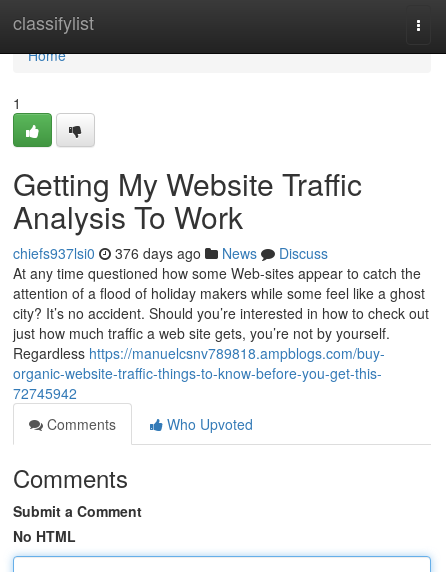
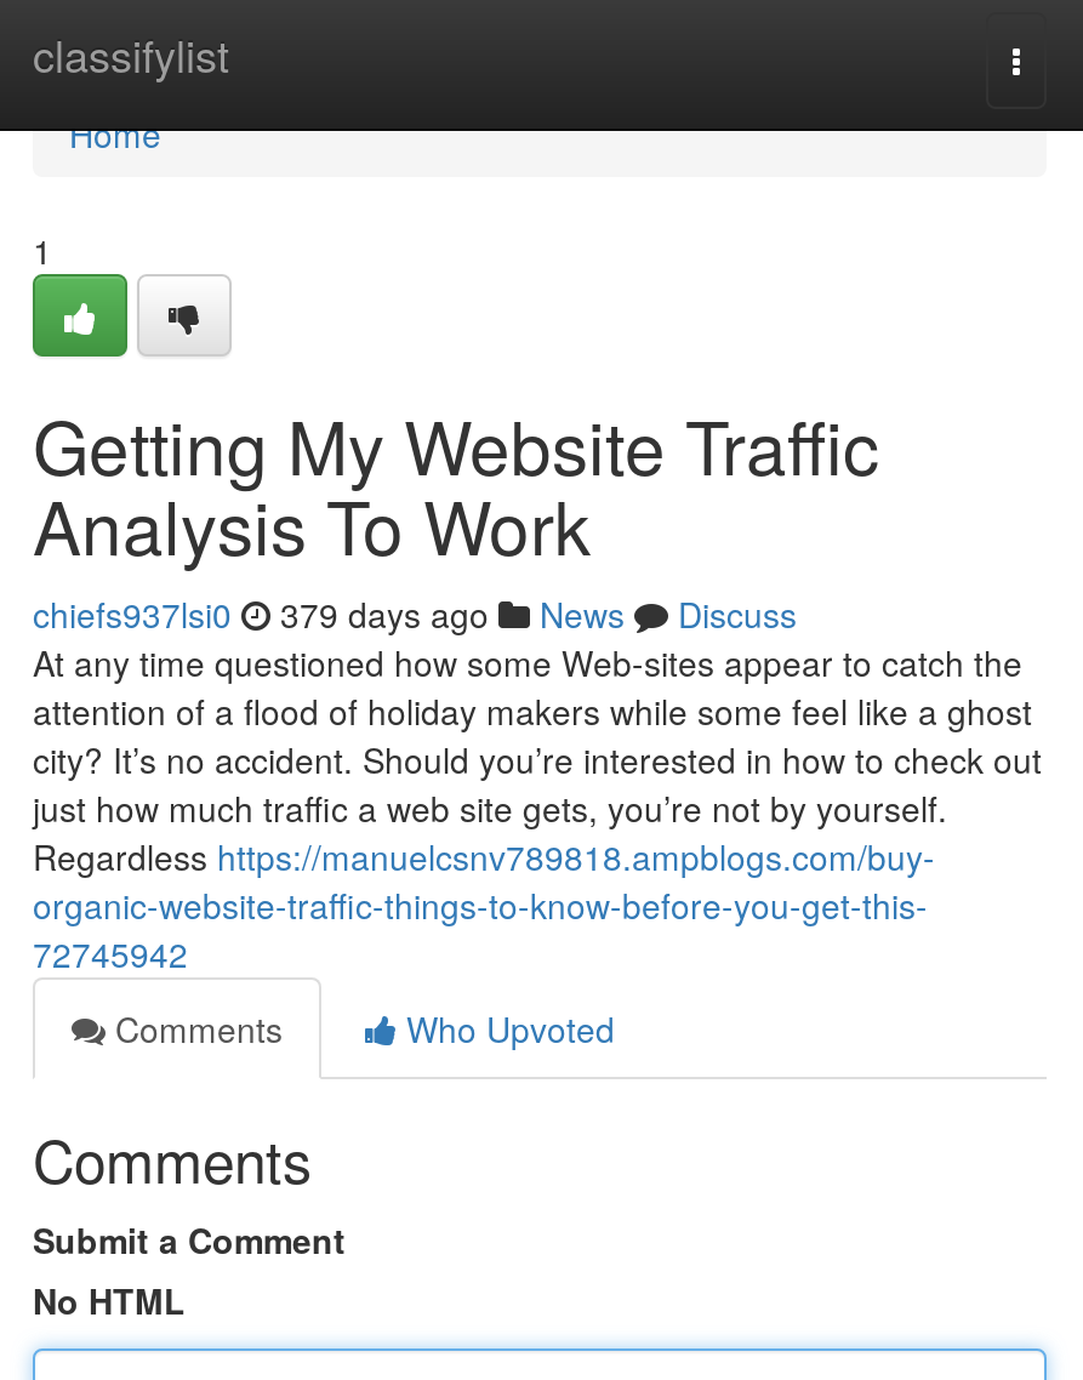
[13,243,328,263] chiefs937lsi0 376 days ago News Discuss -> [33,589,797,638] chiefs937lsi0 379 days ago News Discuss

